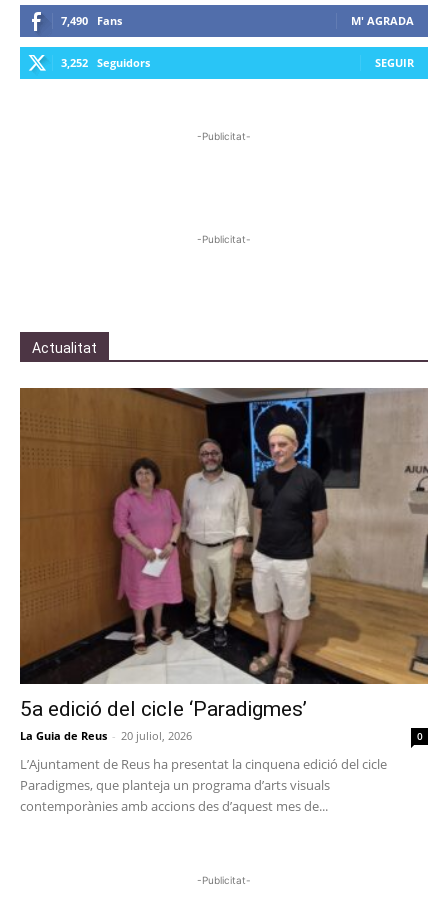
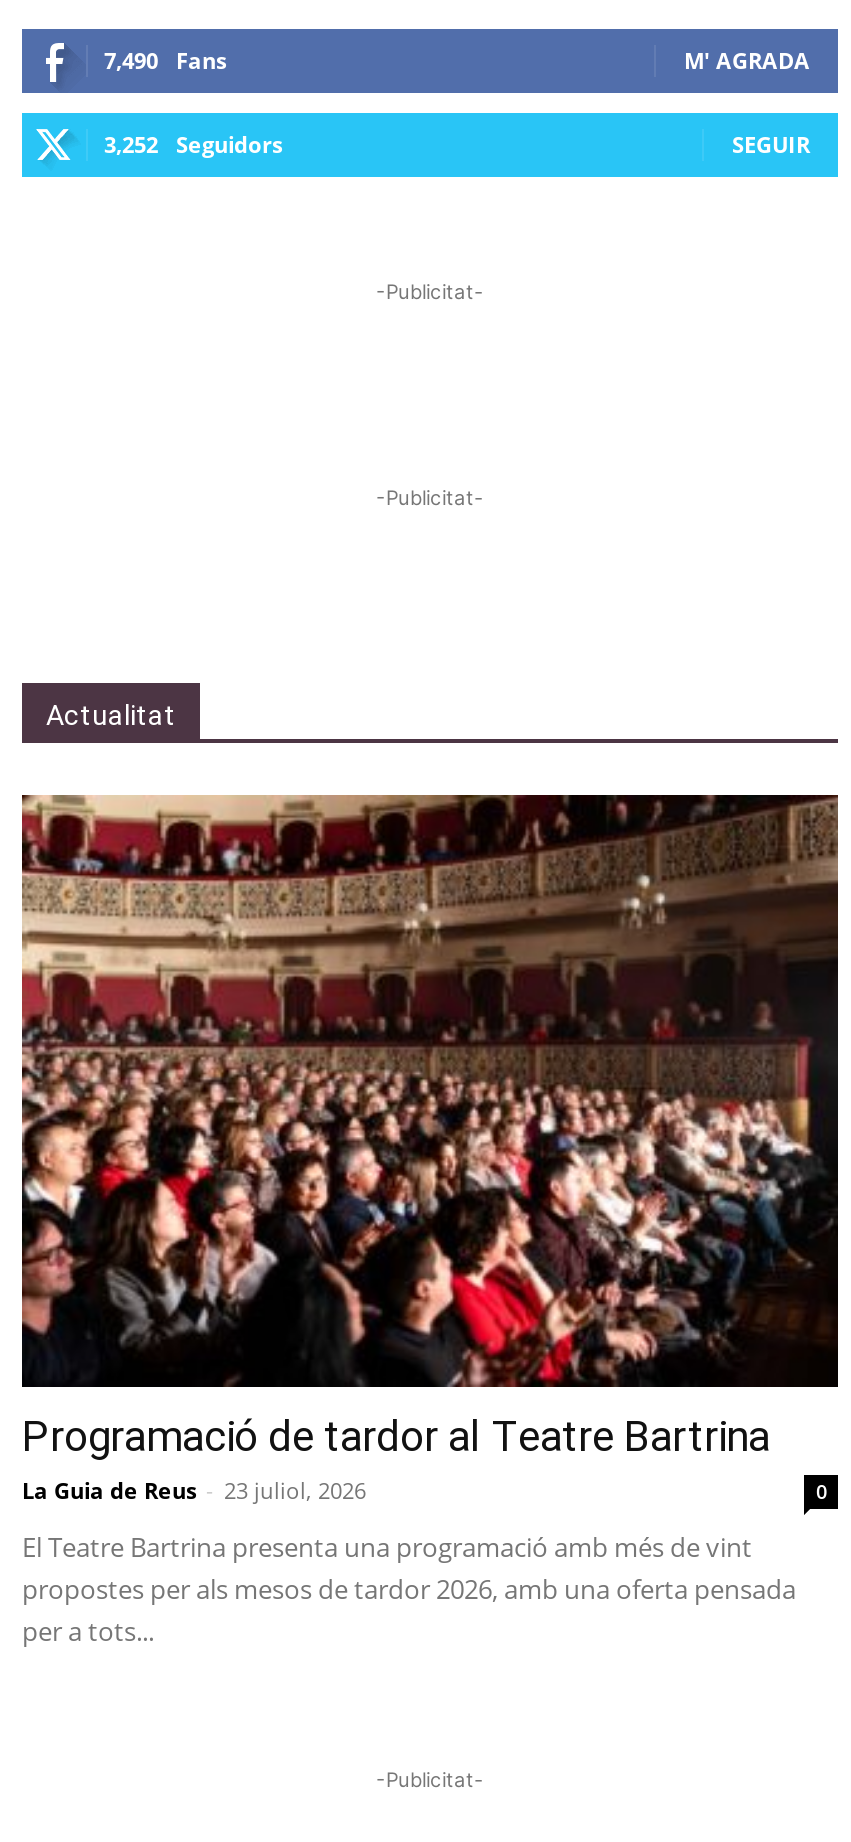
[19,387,429,742] [image] | 5a edició del cicle ‘Paradigmes’ | La Guia de Reus - 20 juliol, 2026 -> [20,795,840,1504] [image] | Programació de tardor al Teatre Bartrina | La Guia de Reus - 23 juliol, 2026
[20,754,387,814] L’Ajuntament de Reus ha presentat la cinquena edició del cicle | Paradigmes, que planteja un programa d’arts visuals | contemporànies amb accions des d’aquest mes de... -> [22,1528,796,1648] El Teatre Bartrina presenta una programació amb més de vint | propostes per als mesos de tardor 2026, amb una oferta pensada | per a tots...

